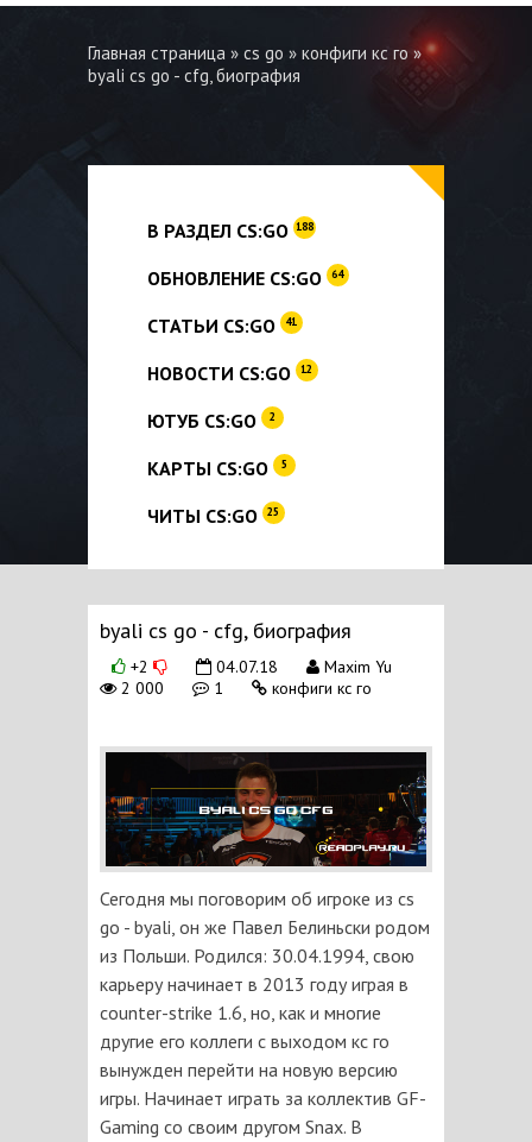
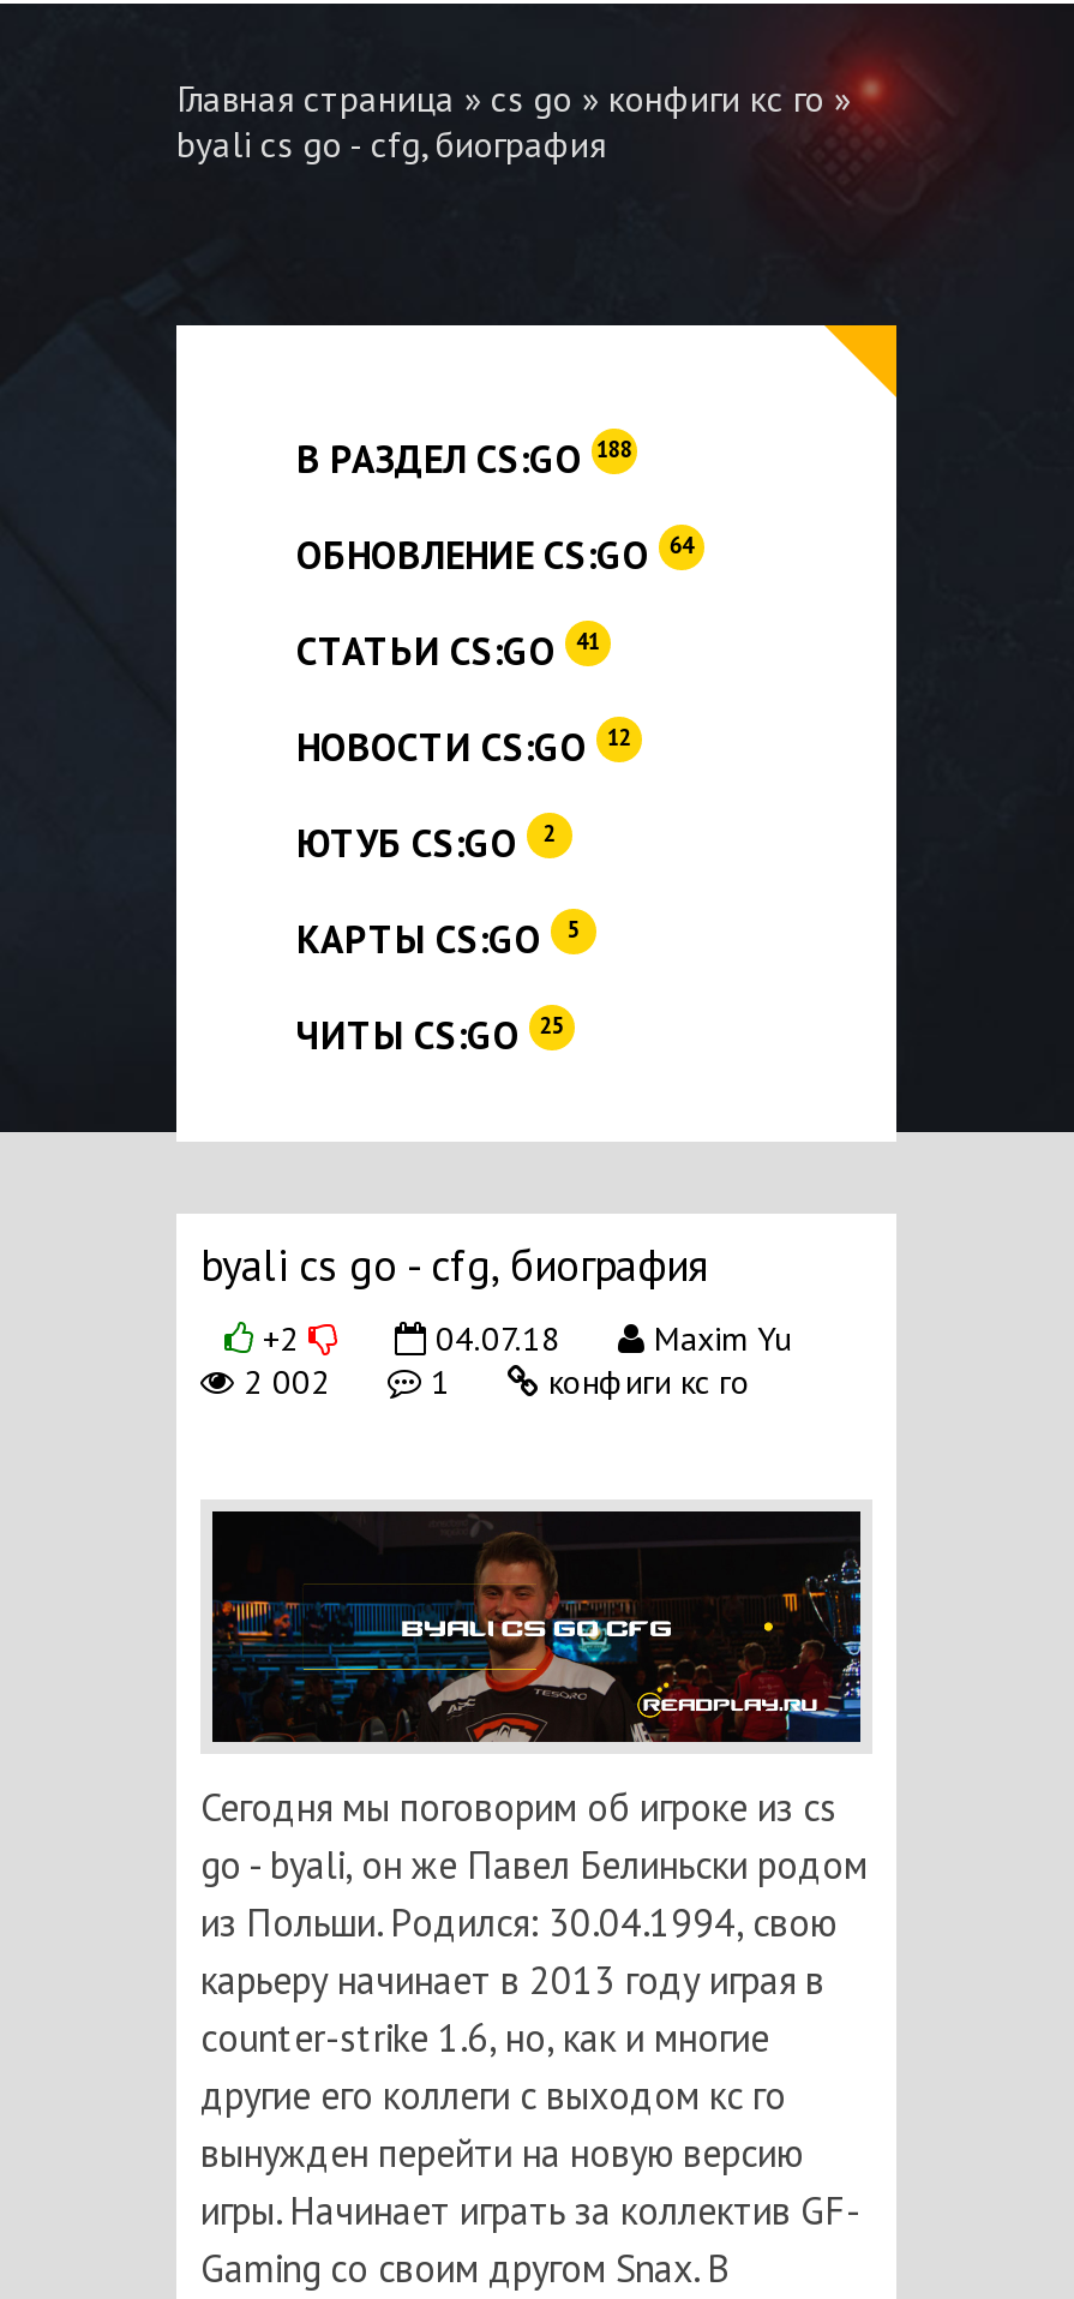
[116,677,164,699] 2 000 -> [234,1360,330,1403] 2 002

